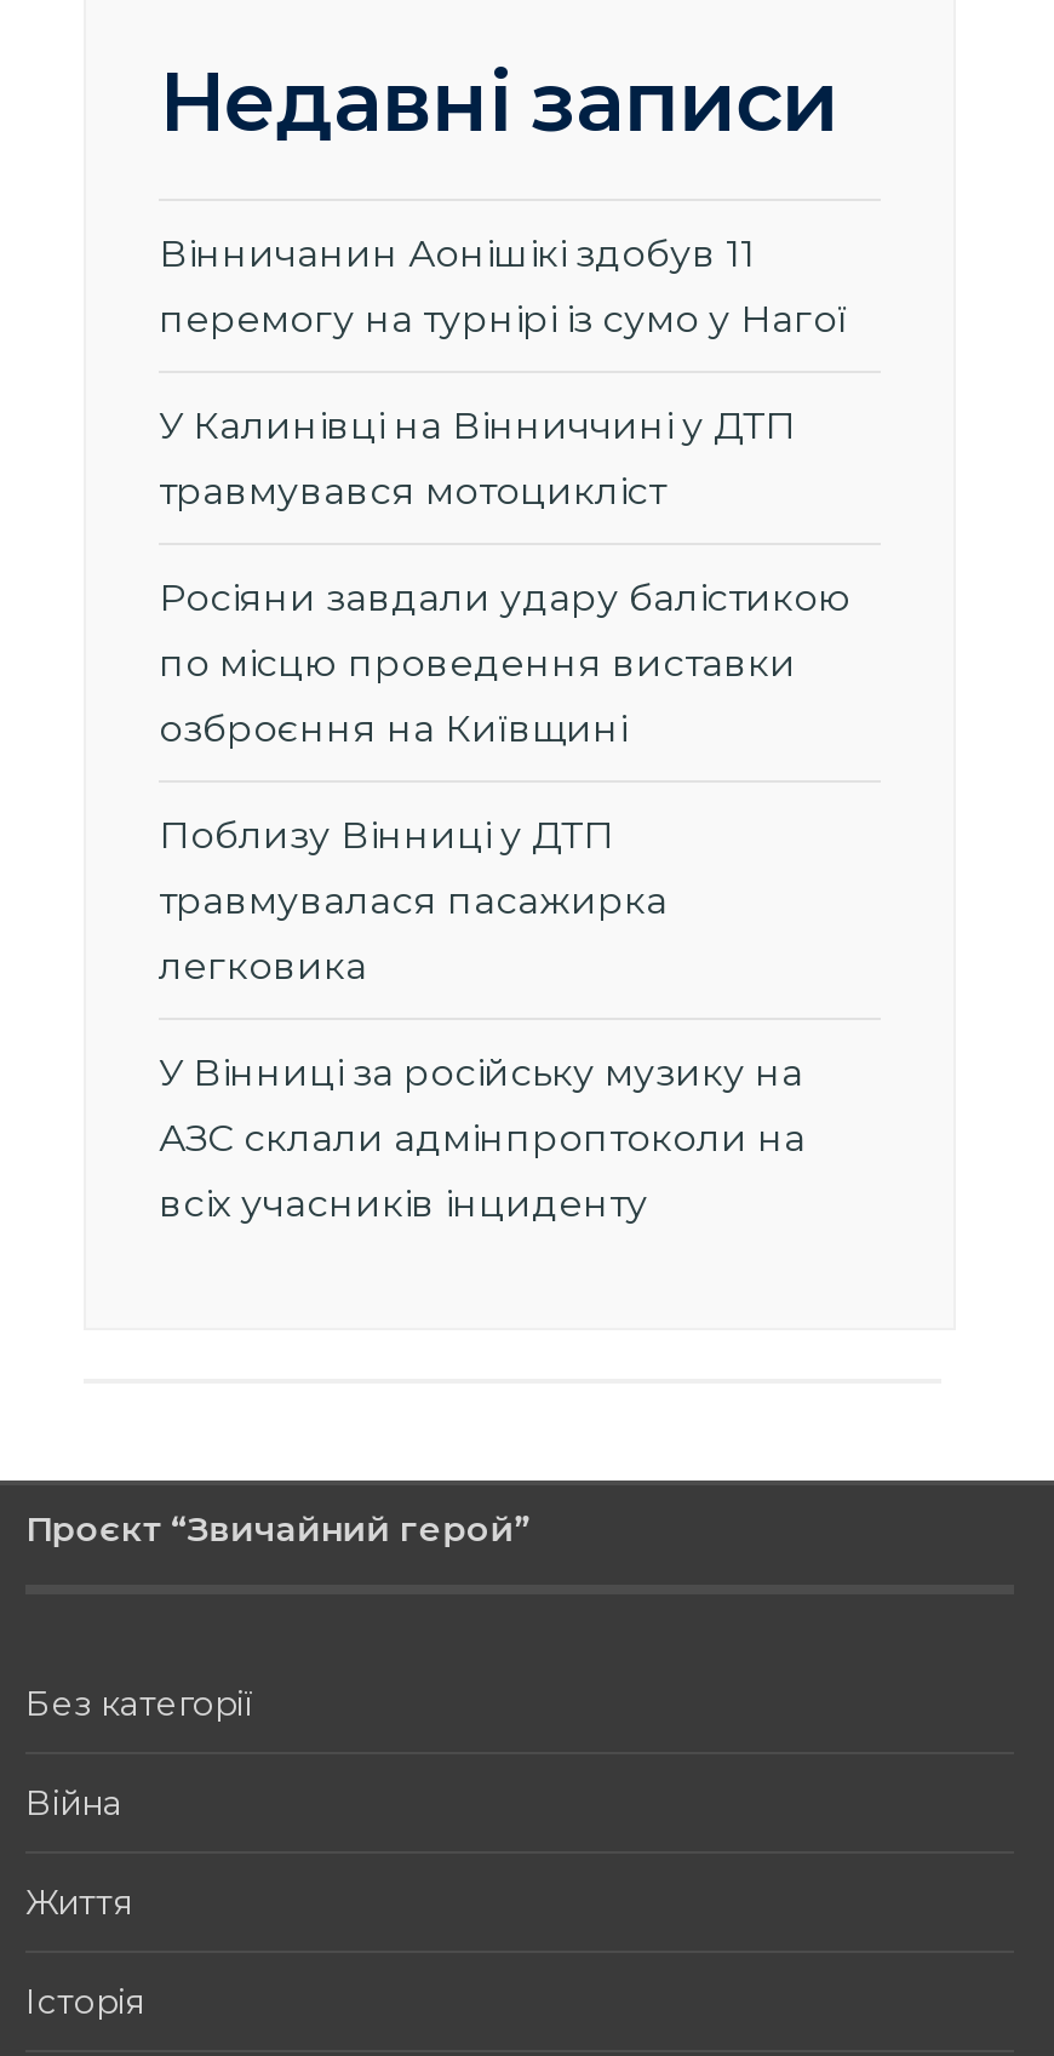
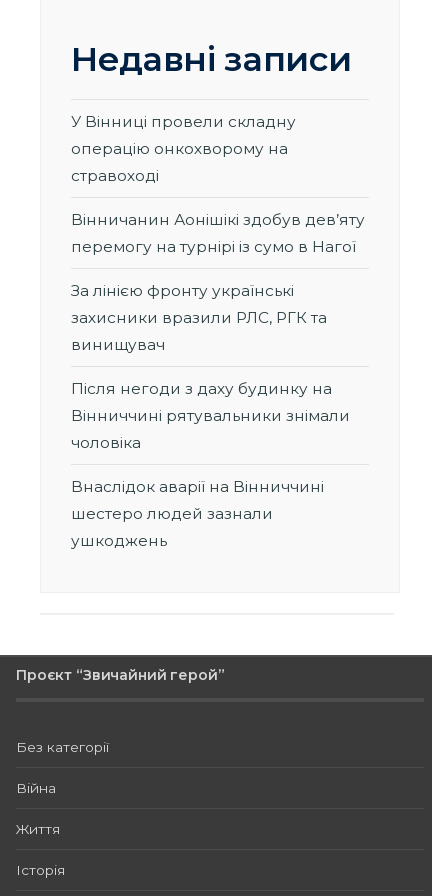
[159,230,847,342] Вінничанин Аонішікі здобув 11 | перемогу на турнірі із сумо у Нагої -> [71,112,296,185] У Вінниці провели складну | операцію онкохворому на | стравоході
[159,402,796,514] У Калинівці на Вінниччині у ДТП | травмувався мотоцикліст -> [71,210,365,256] Вінничанин Аонішікі здобув дев’яту | перемогу на турнірі із сумо в Нагої
[159,574,852,751] Росіяни завдали удару балістикою | по місцю проведення виставки | озброєння на Київщині -> [71,281,327,354] За лінією фронту українські | захисники вразили РЛС, РГК та | винищувач
[159,812,668,989] Поблизу Вінниці у ДТП | травмувалася пасажирка | легковика -> [71,379,350,452] Після негоди з даху будинку на | Вінниччині рятувальники знімали | чоловіка
[159,1049,806,1226] У Вінниці за російську музику на | АЗС склали адмінпроптоколи на | всіх учасників інциденту -> [71,477,324,550] Внаслідок аварії на Вінниччині | шестеро людей зазнали | ушкоджень

